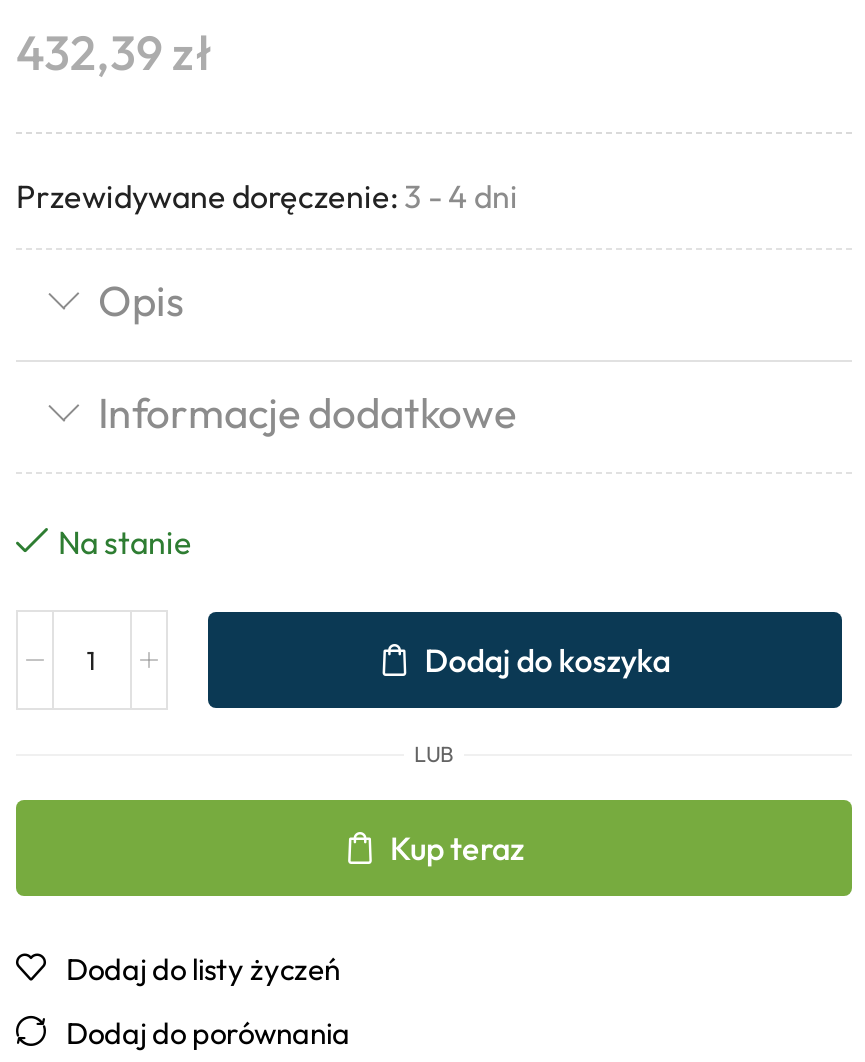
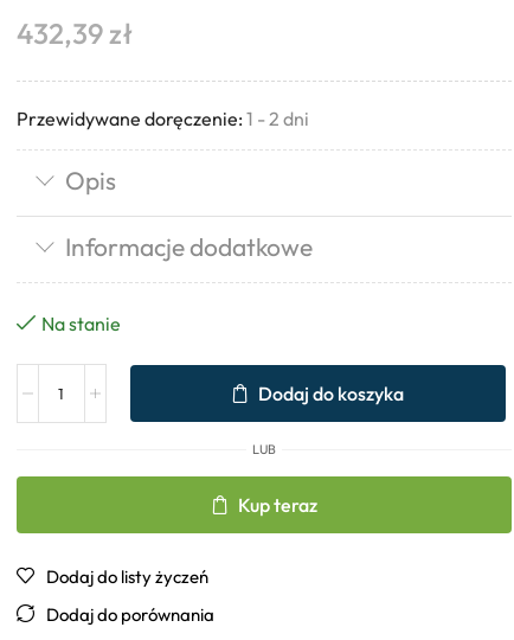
[16,176,518,216] Przewidywane doręczenie: 3 - 4 dni -> [17,107,309,130] Przewidywane doręczenie: 1 - 2 dni

